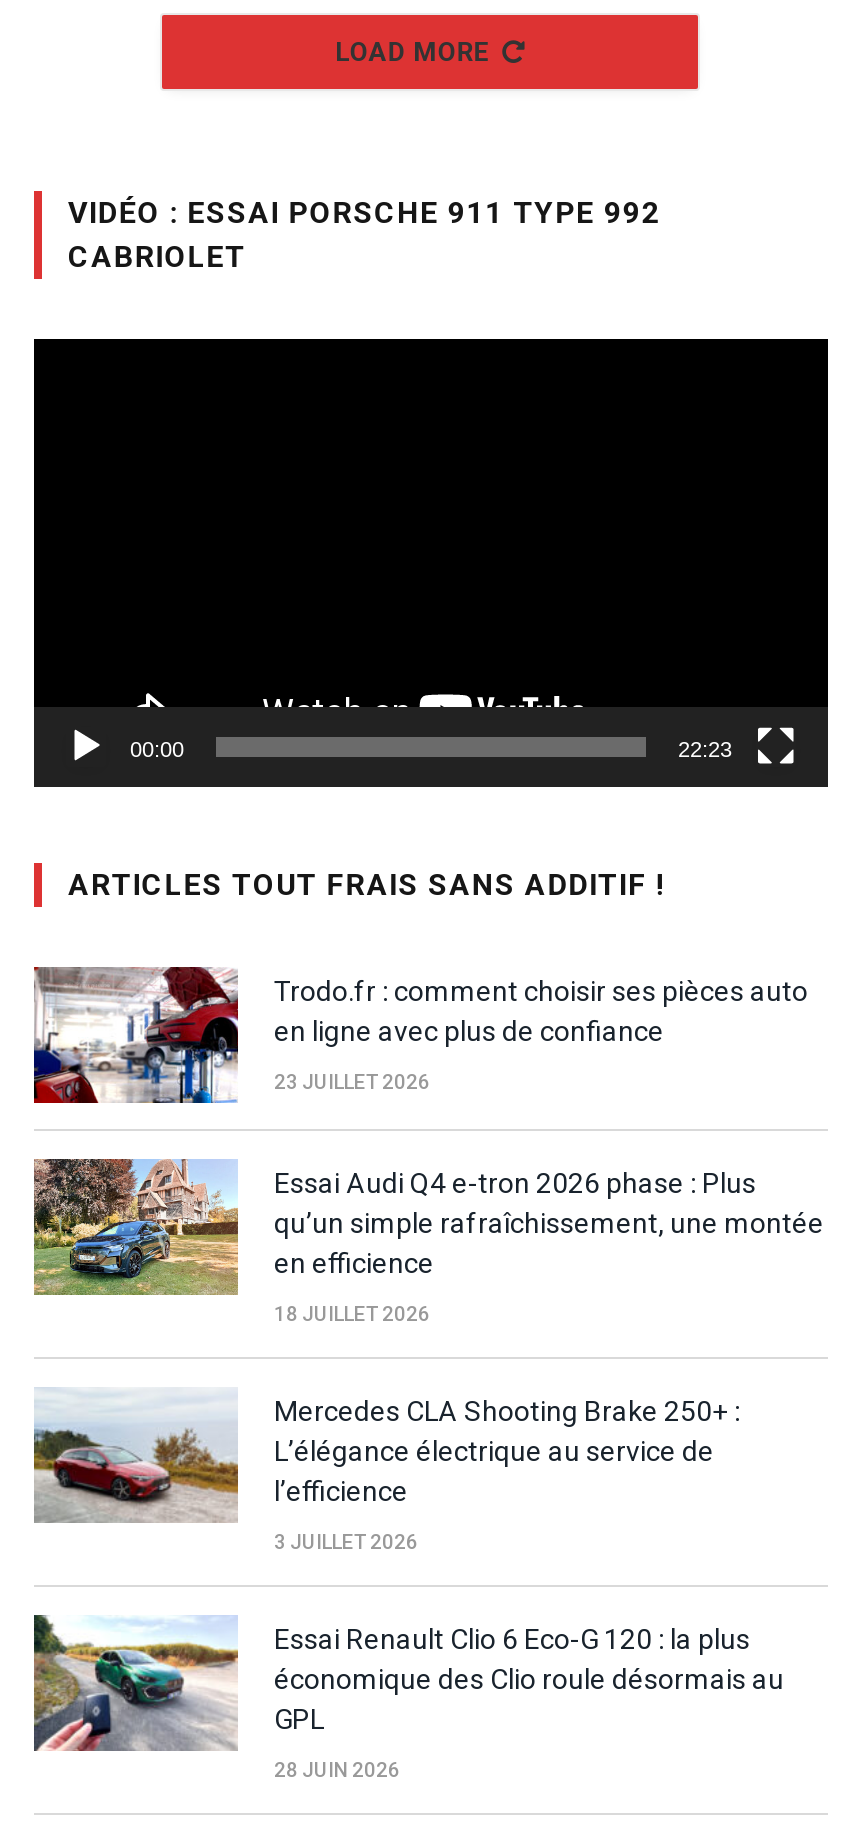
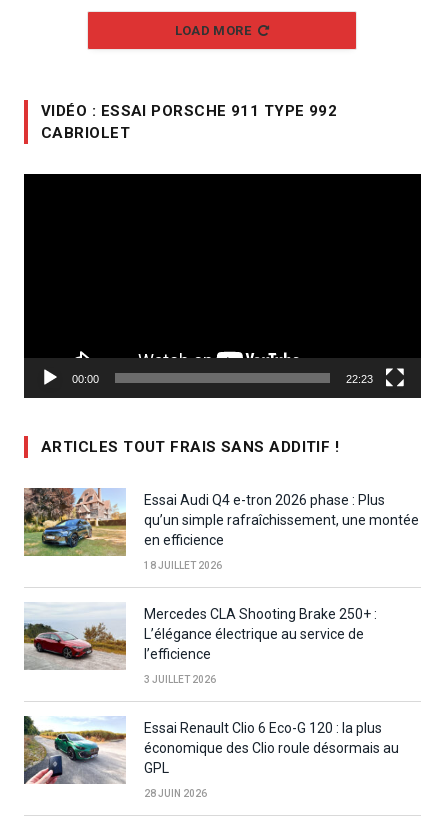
[32,965,808,1105] [image] | Trodo.fr : comment choisir ses pièces auto | en ligne avec plus de confiance | 23 JUILLET 2026 -> none

